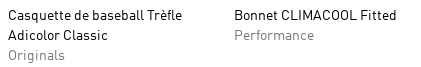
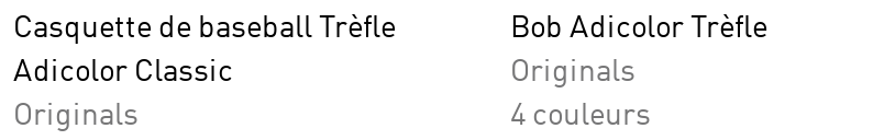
[234,9,397,43] Bonnet CLIMACOOL Fitted | Performance -> [510,13,767,131] Bob Adicolor Trèfle | Originals | 4 couleurs

